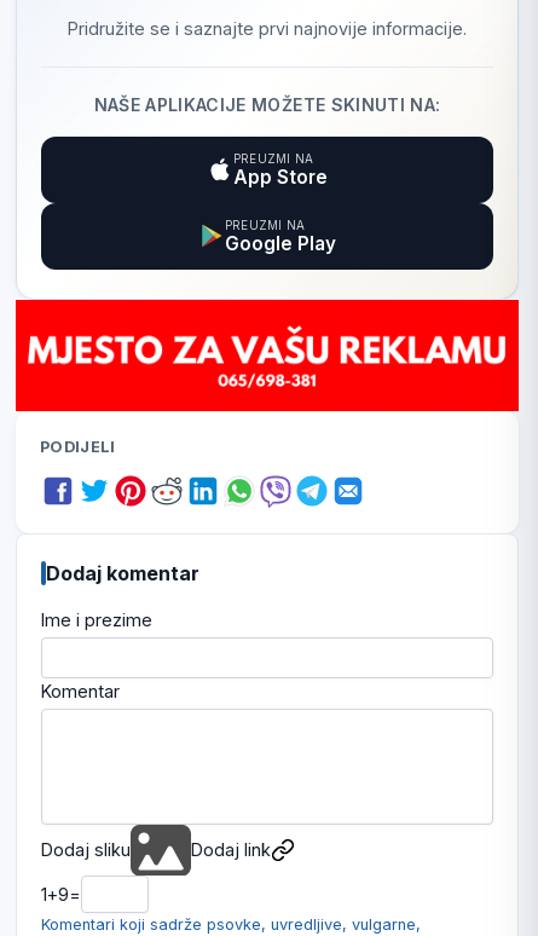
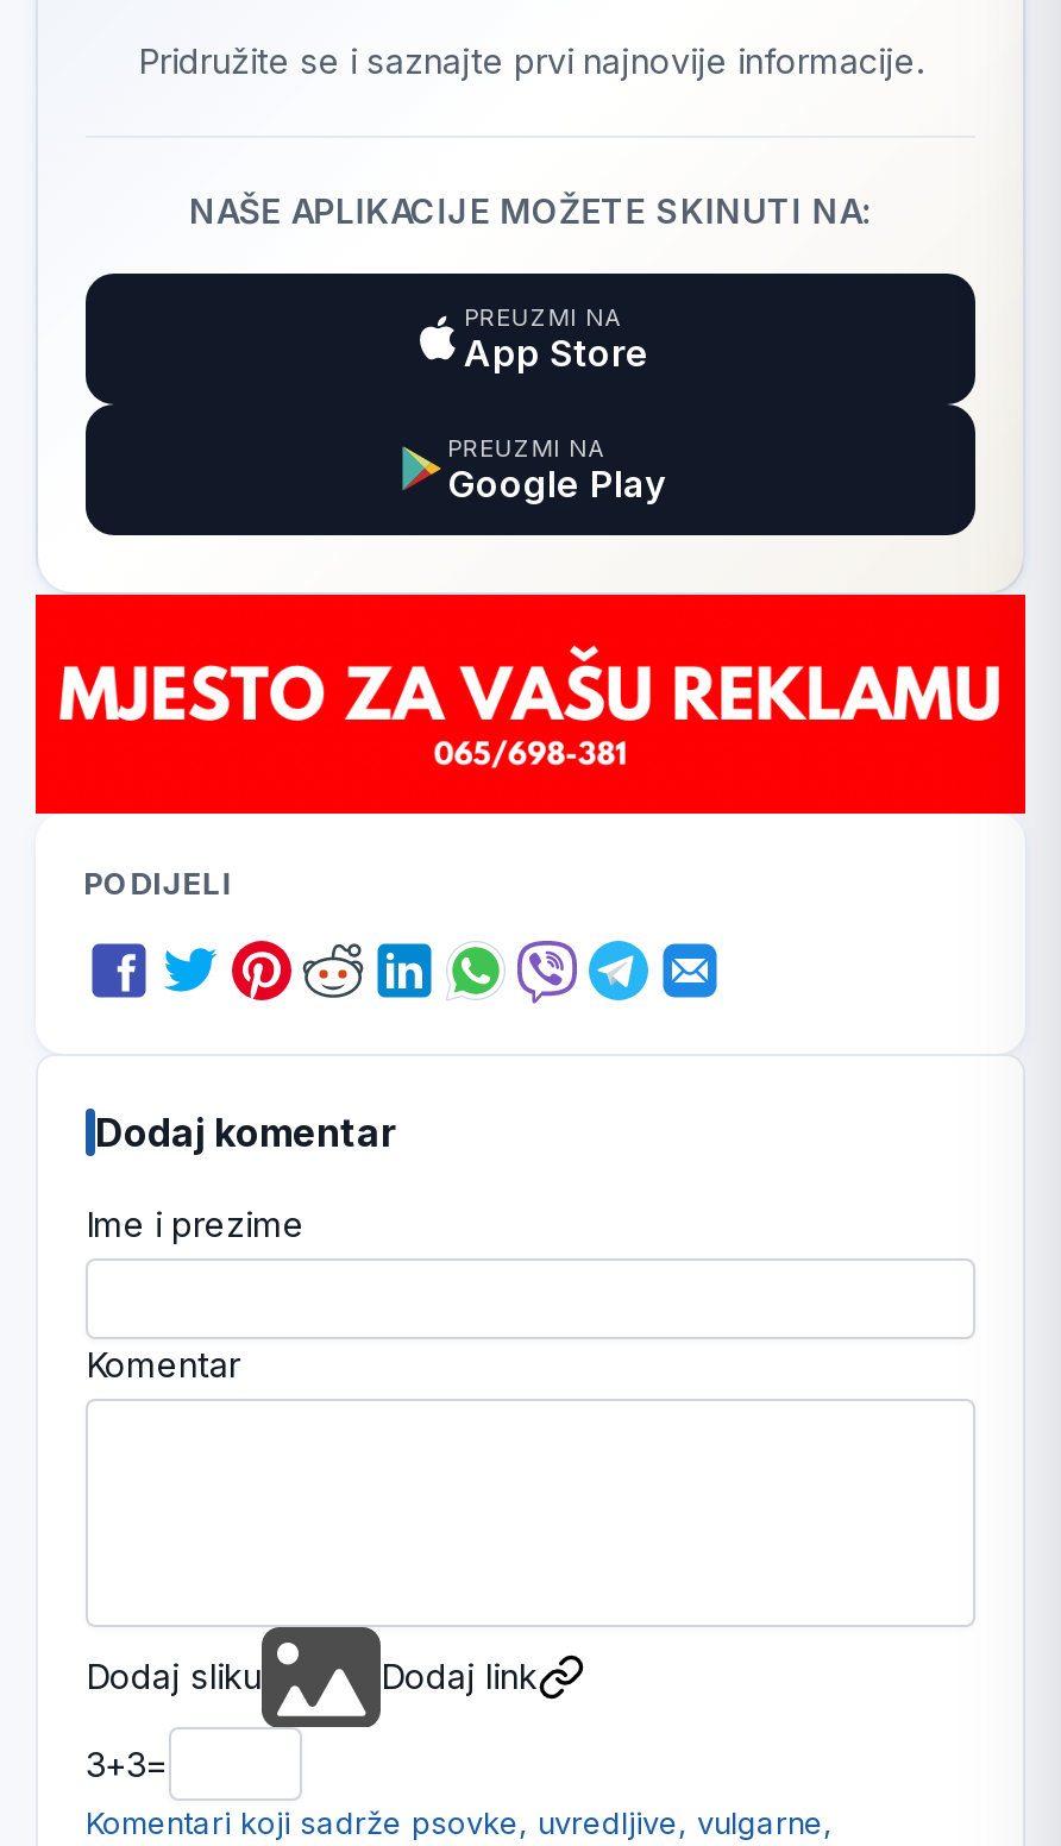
[41,884,81,904] 1+9= -> [86,1743,169,1783] 3+3=

